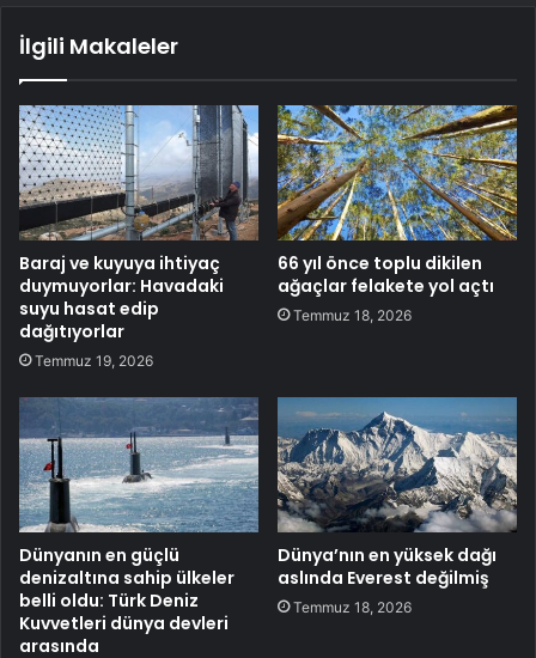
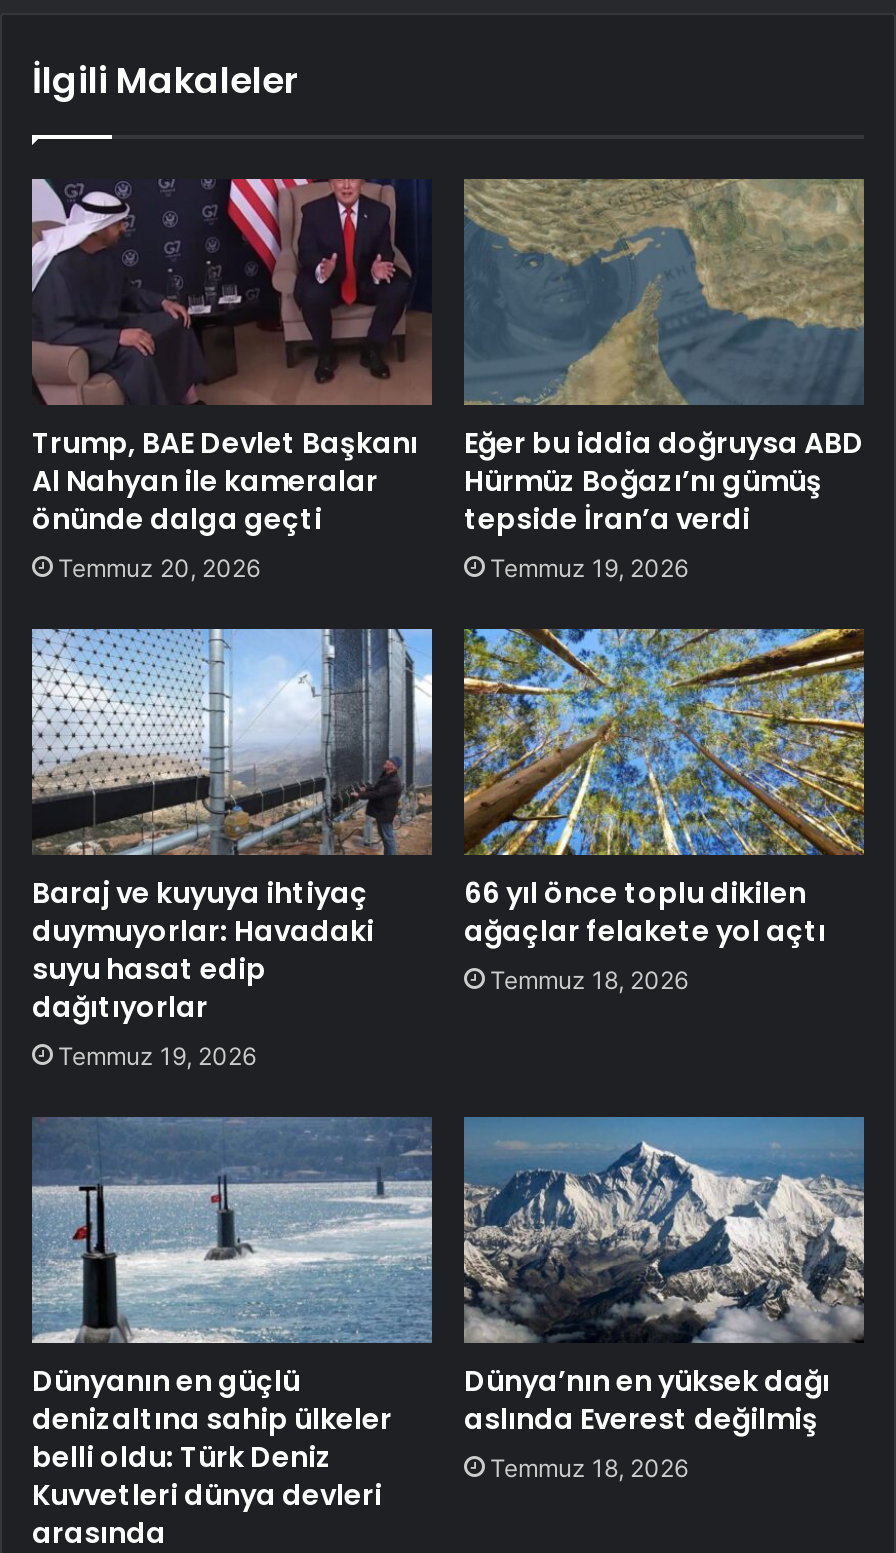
none -> [32,177,430,583] [image] | Trump, BAE Devlet Başkanı | Al Nahyan ile kameralar | önünde dalga geçti | Temmuz 20, 2026
none -> [464,177,866,583] [image] | Eğer bu iddia doğruysa ABD | Hürmüz Boğazı’nı gümüş | tepside İran’a verdi | Temmuz 19, 2026

